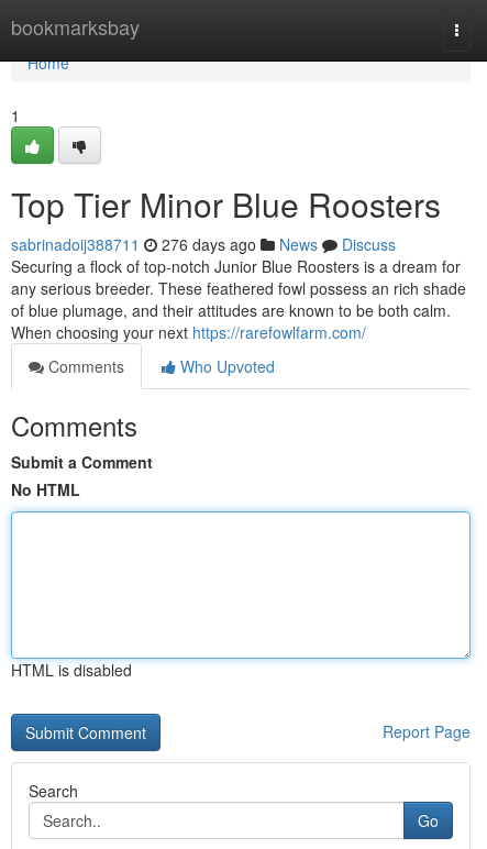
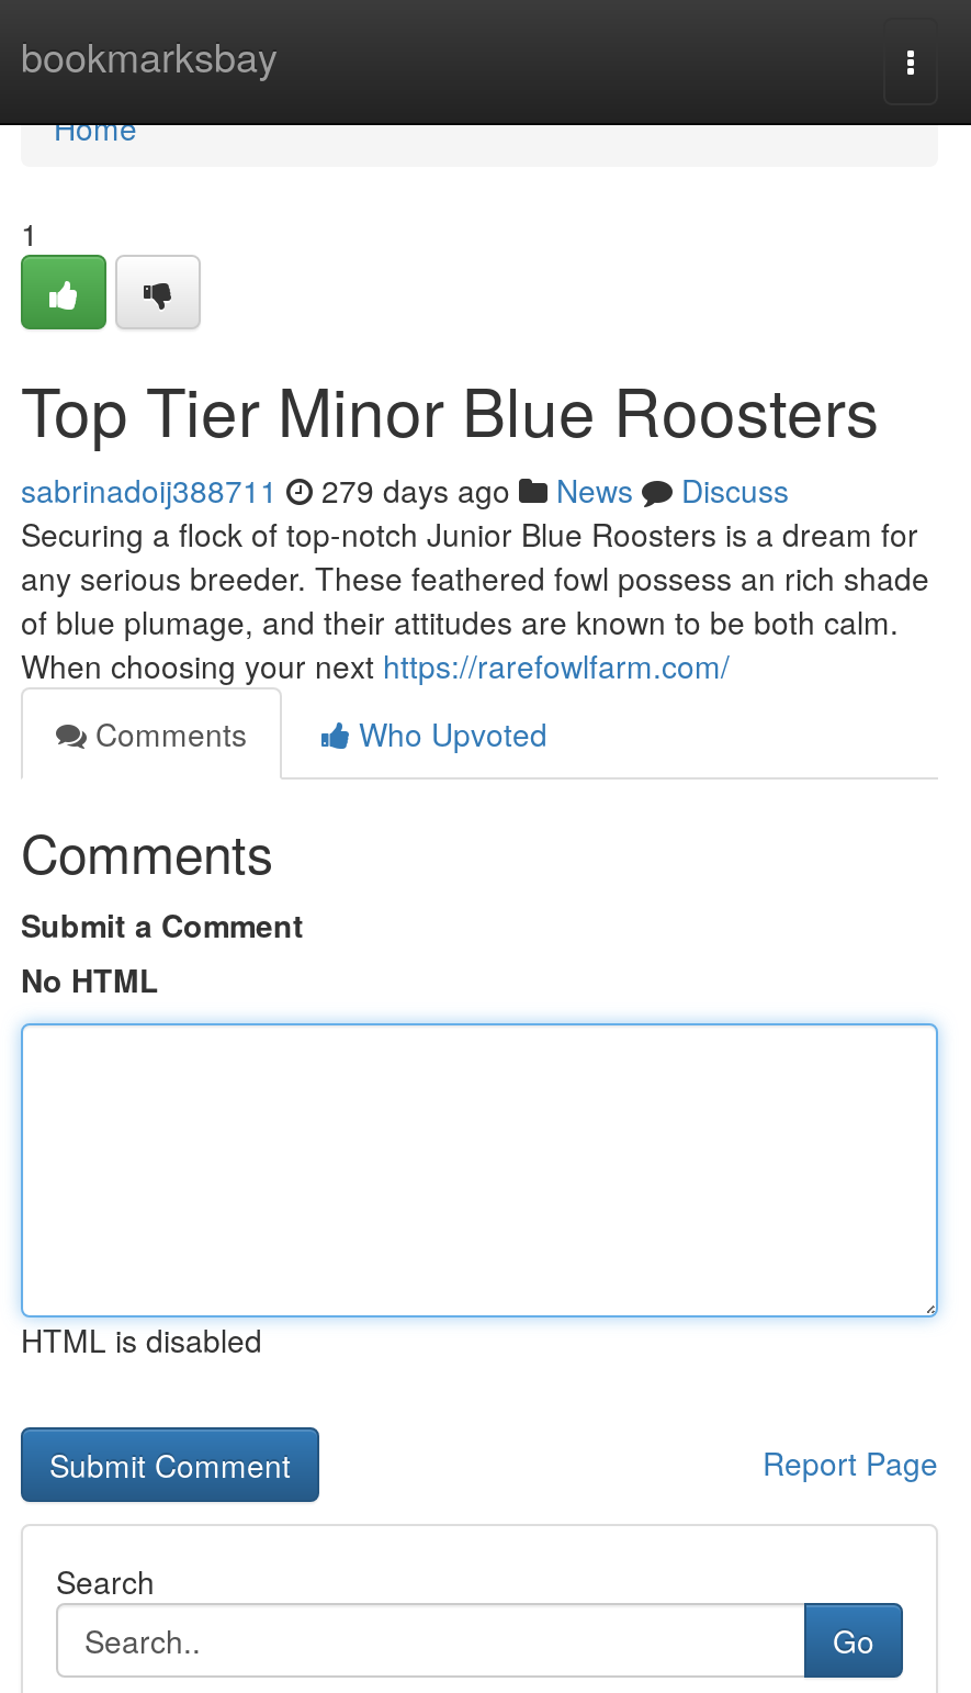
[11,233,396,255] sabrinadoij388711 276 days ago News Discuss -> [21,468,789,512] sabrinadoij388711 279 days ago News Discuss

